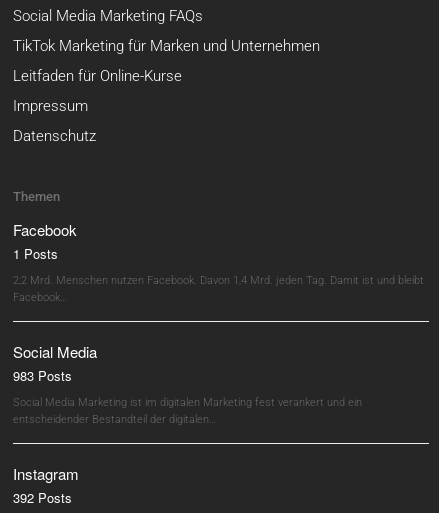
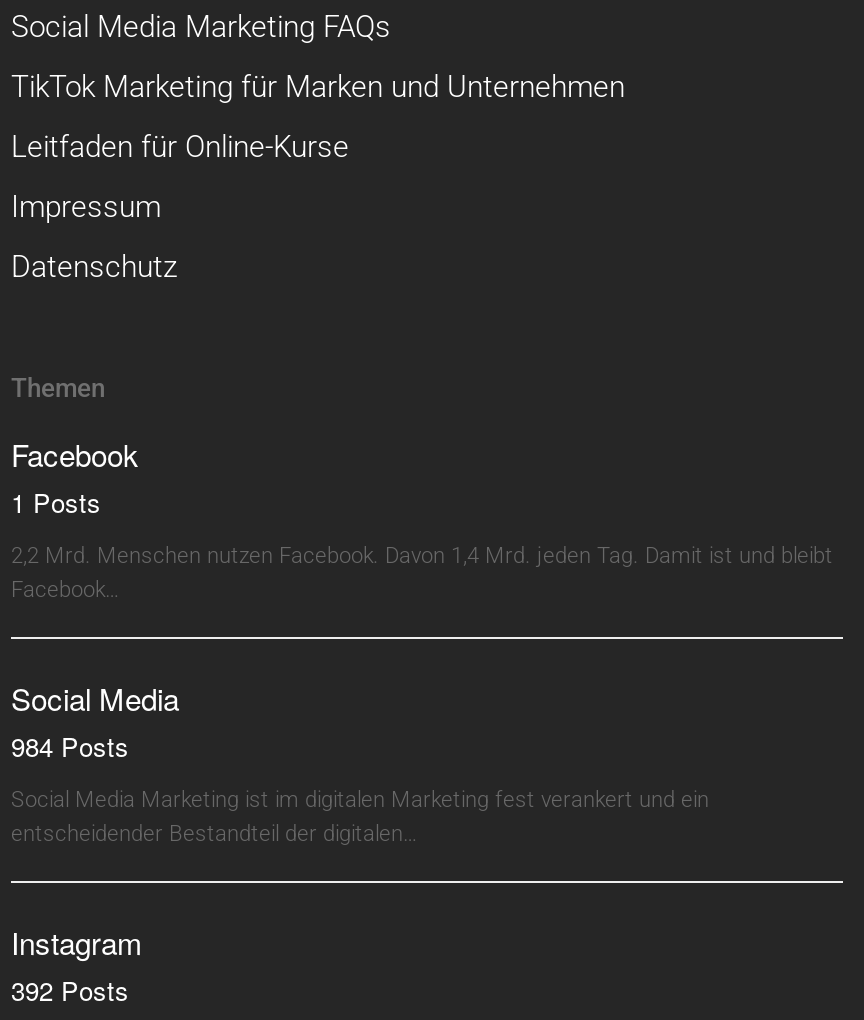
[13,366,72,385] 983 Posts -> [11,728,129,766] 984 Posts

